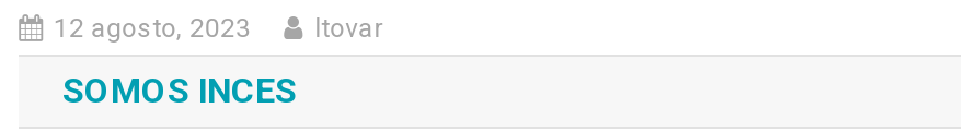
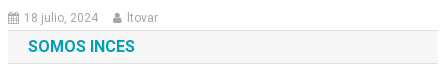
[54,14,251,45] 12 agosto, 2023 -> [24,11,98,25] 18 julio, 2024

